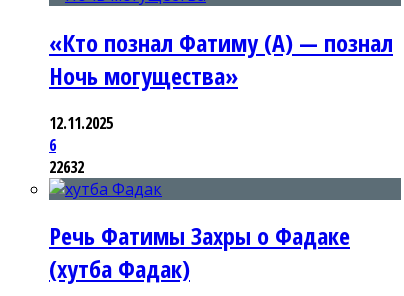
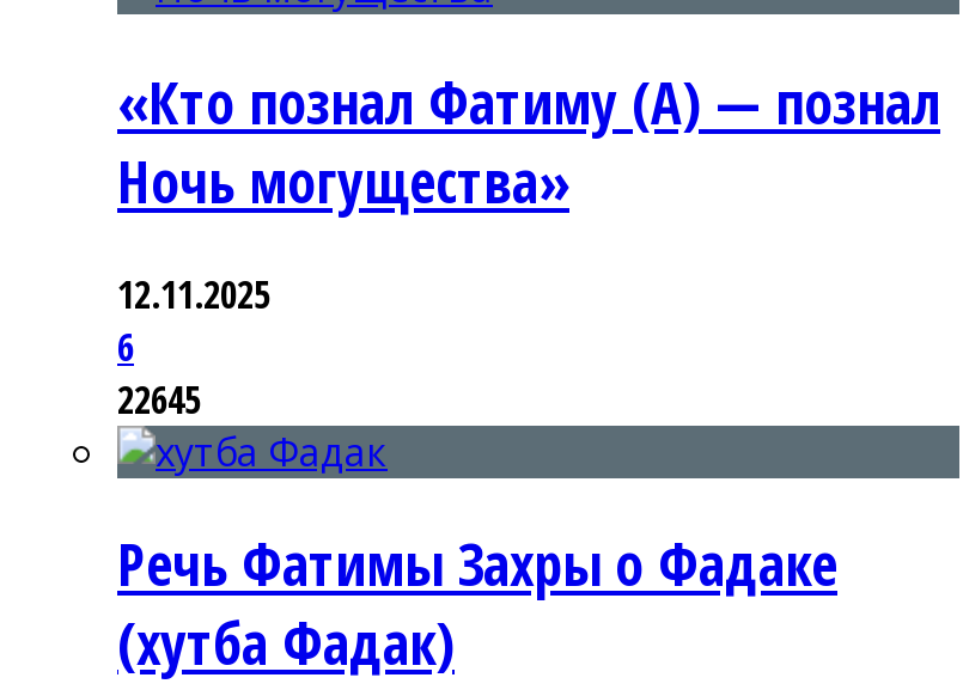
[49,156,84,178] 22632 -> [117,372,201,425] 22645

